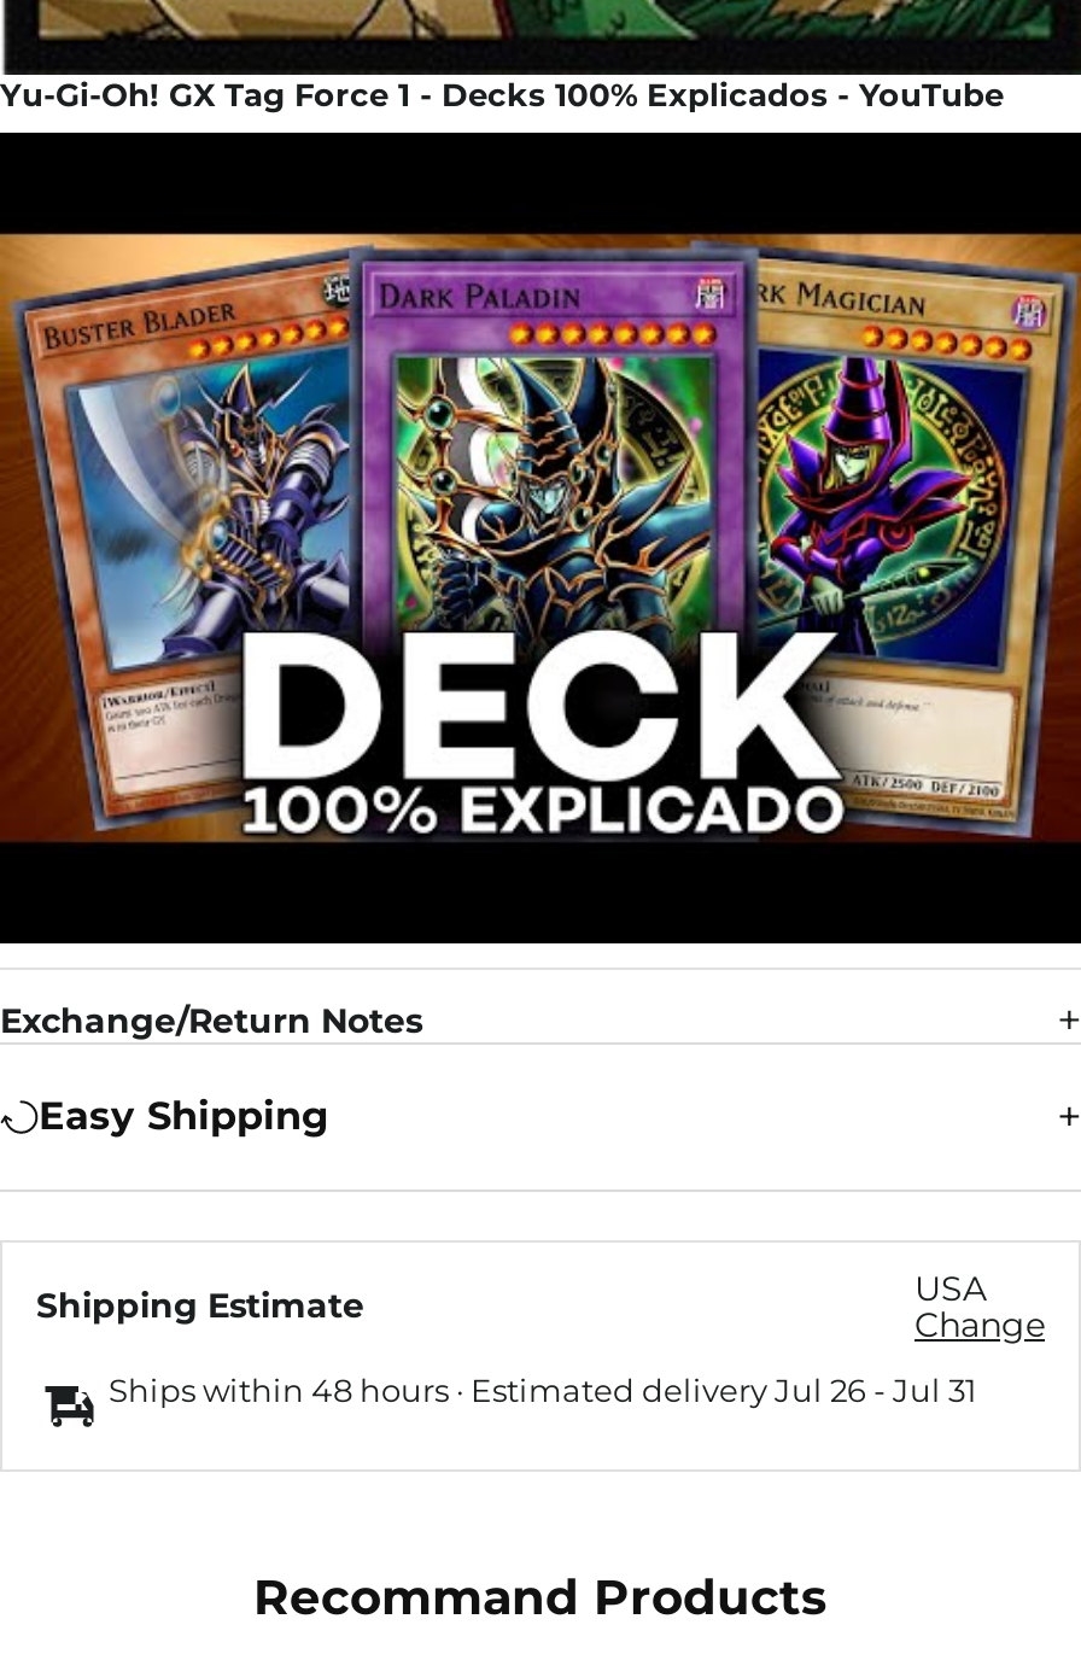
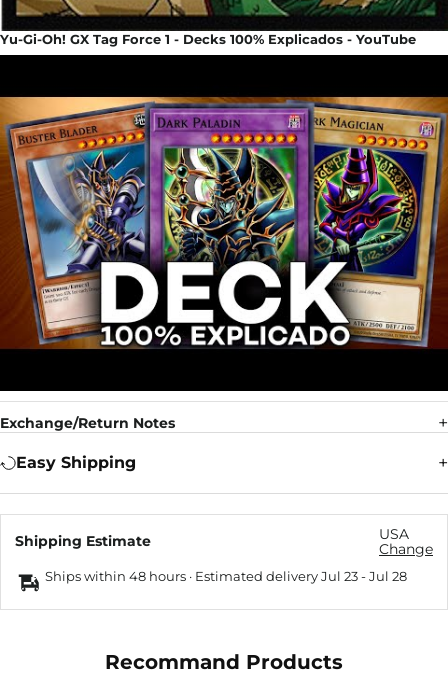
[109,1370,977,1408] Ships within 48 hours · Estimated delivery Jul 26 - Jul 31 -> [45,568,407,584] Ships within 48 hours · Estimated delivery Jul 23 - Jul 28

